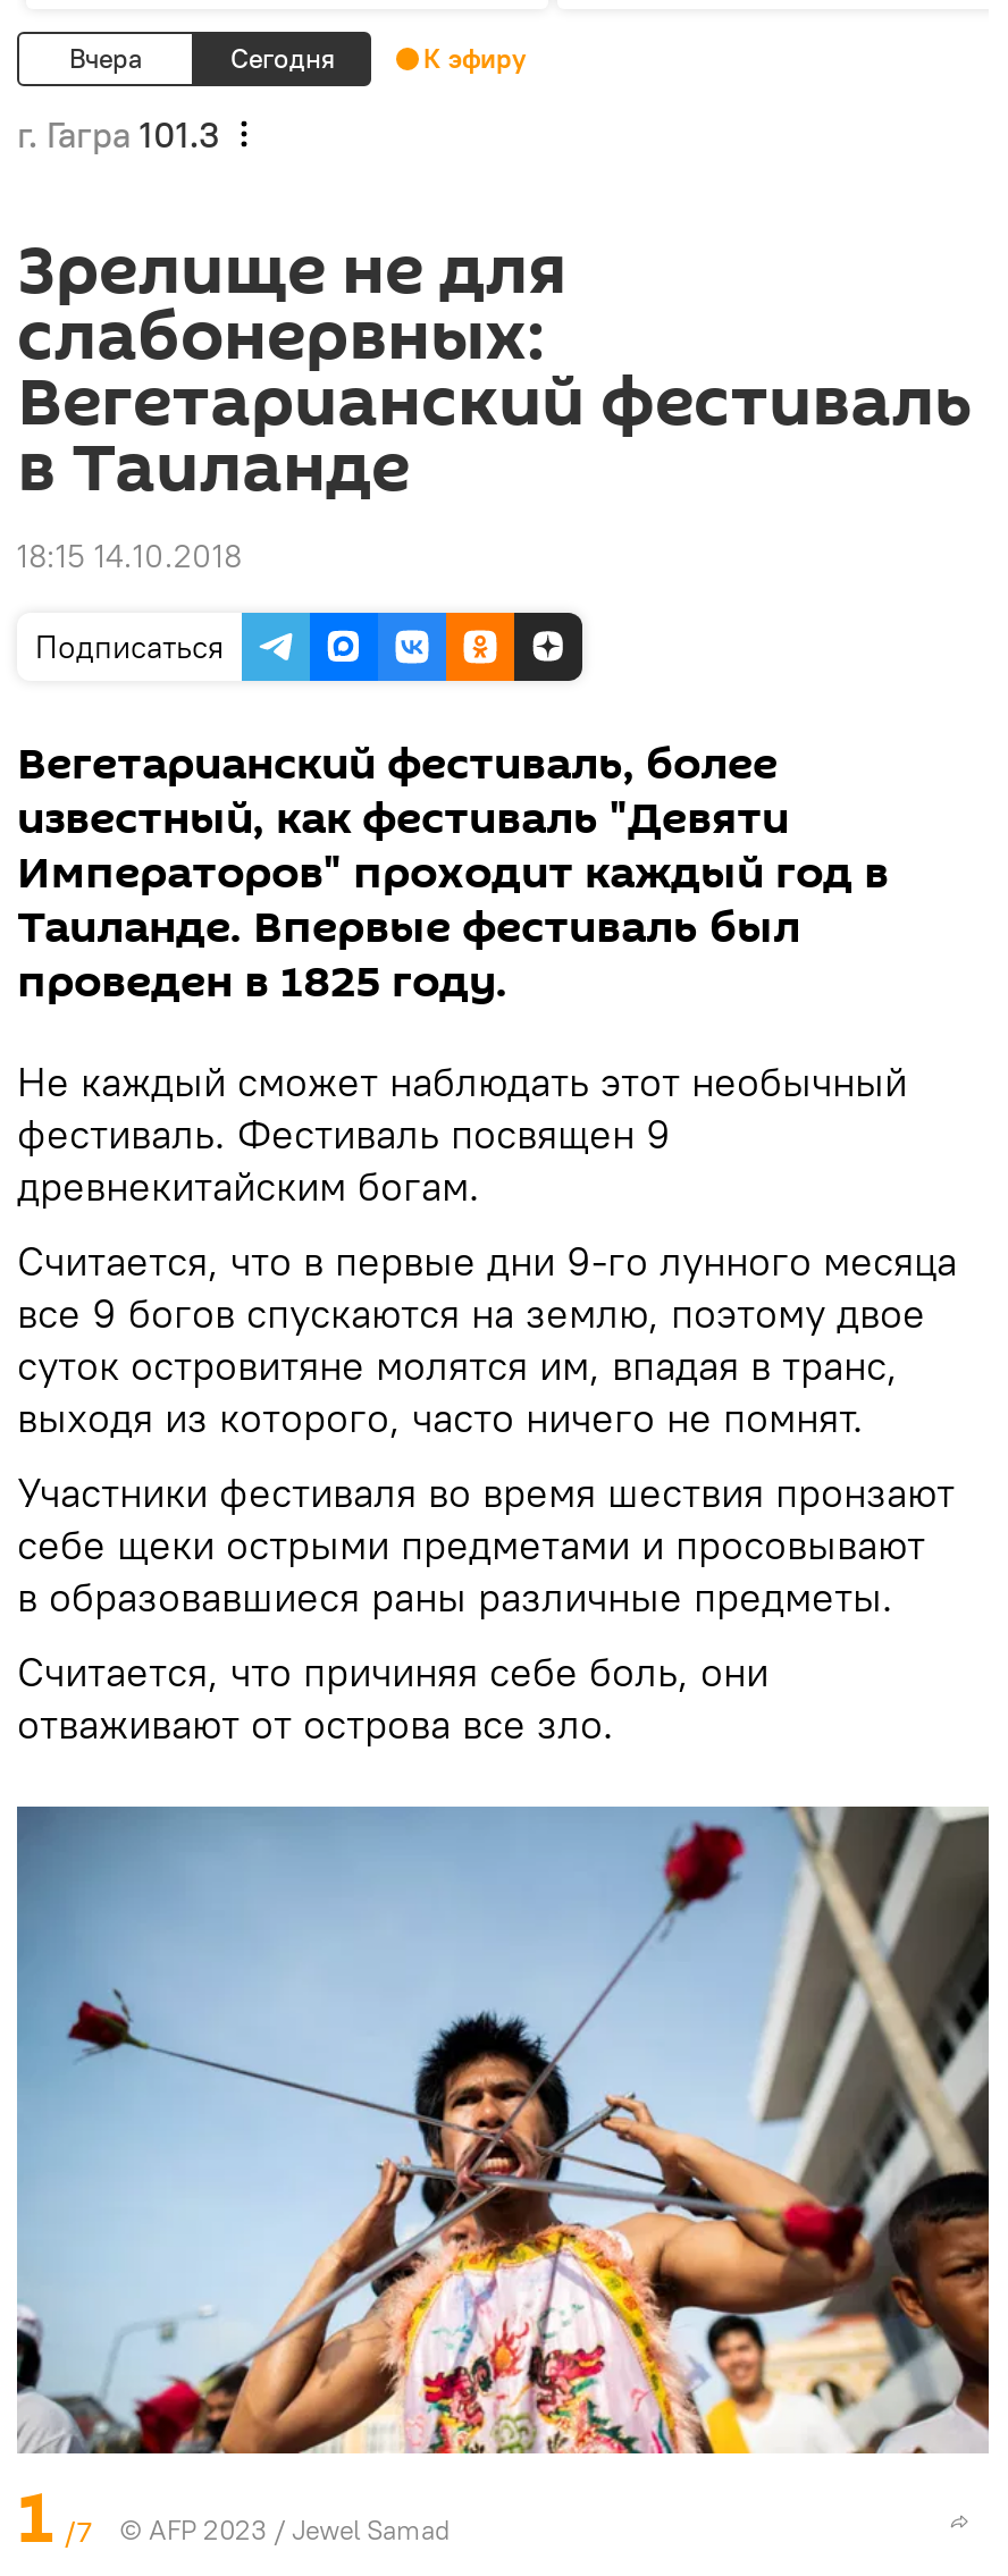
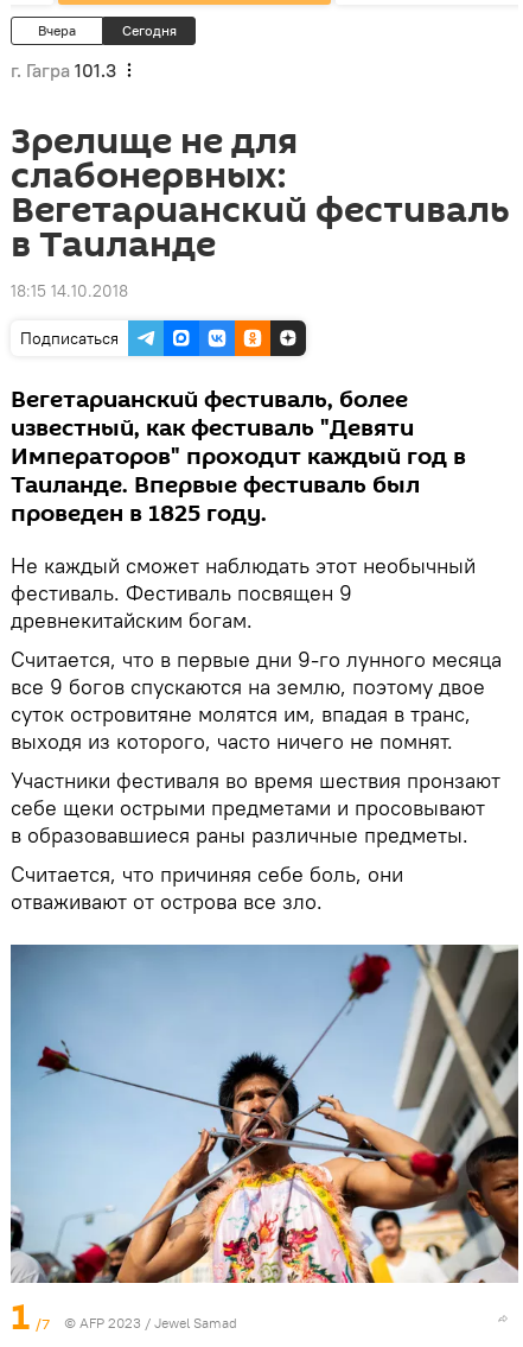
[423,41,526,75] К эфиру -> none

